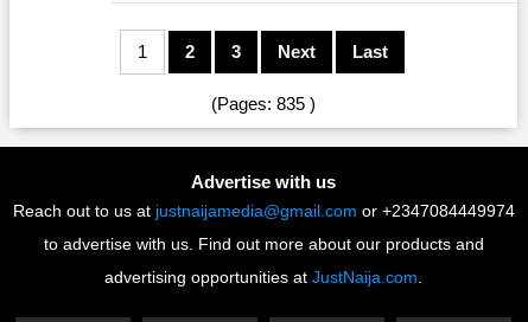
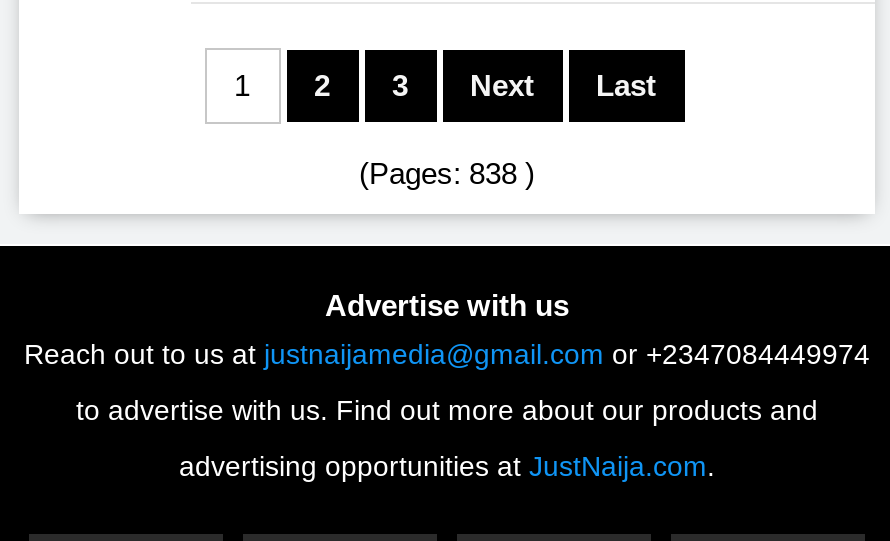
[211,94,316,114] (Pages: 835 ) -> [359,156,535,190] (Pages: 838 )

